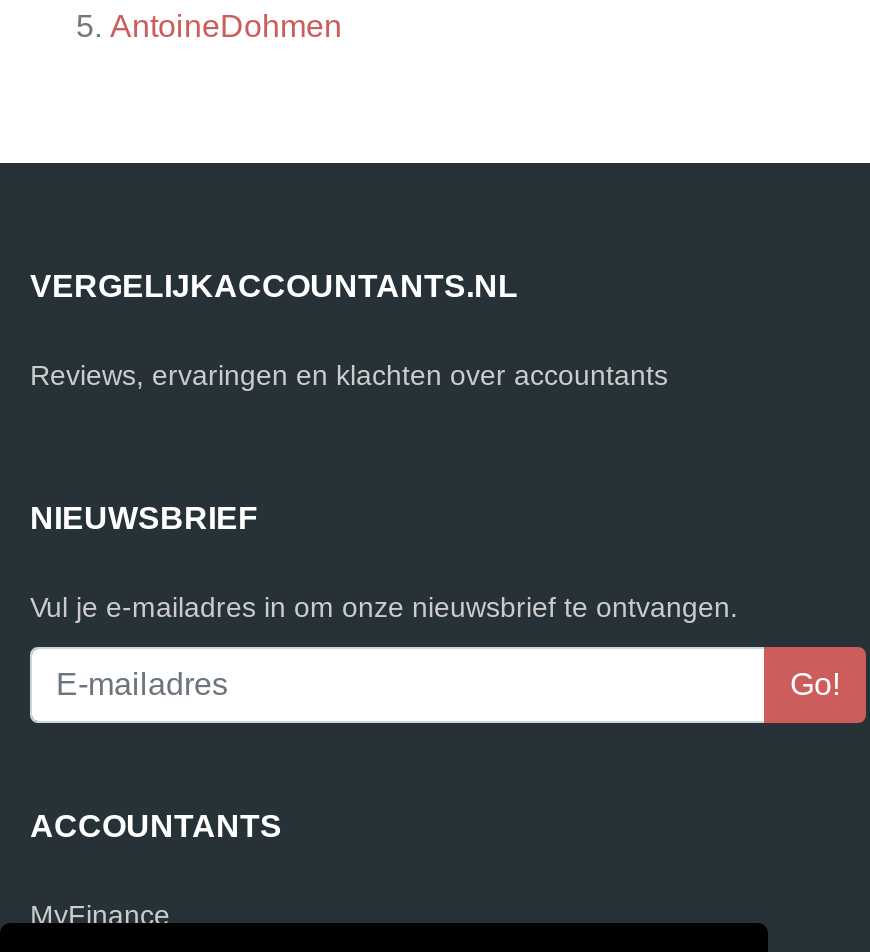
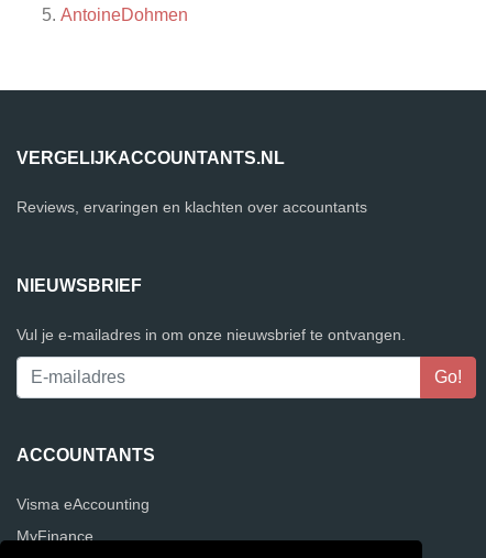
none -> [16,496,150,513] Visma eAccounting

